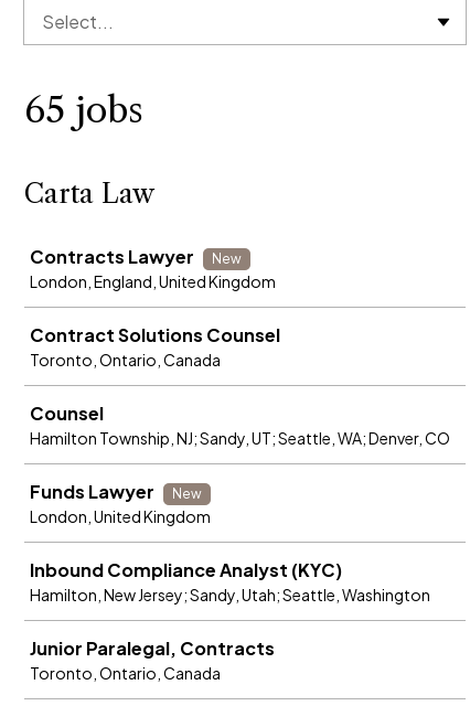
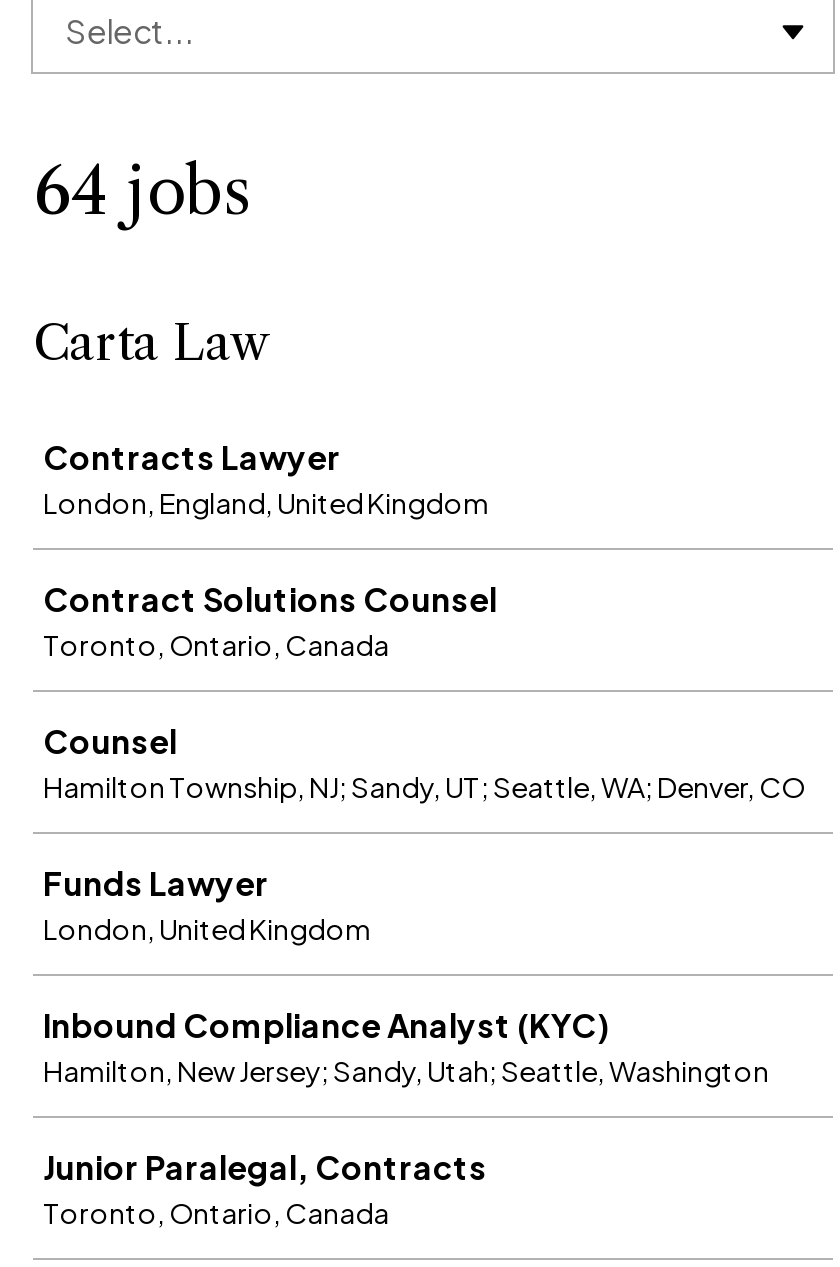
[24,88,143,131] 65 jobs -> [33,152,251,230] 64 jobs
[212,250,242,267] New -> none
[172,485,202,502] New -> none

